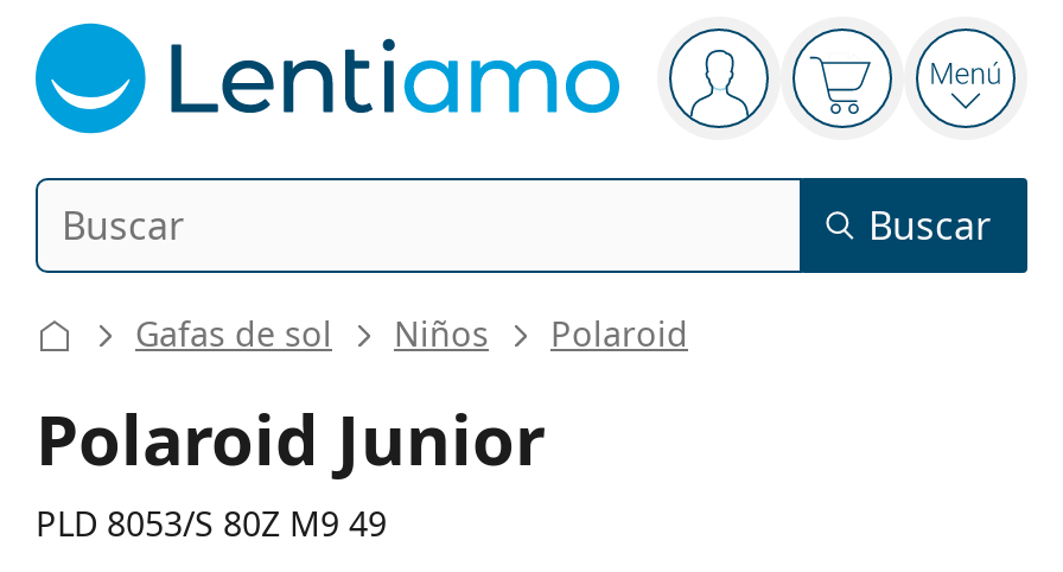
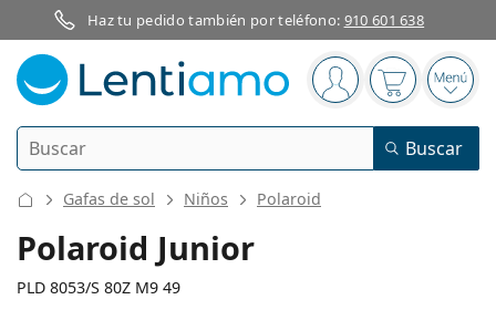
none -> [87,10,424,30] Haz tu pedido también por teléfono: 910 601 638

